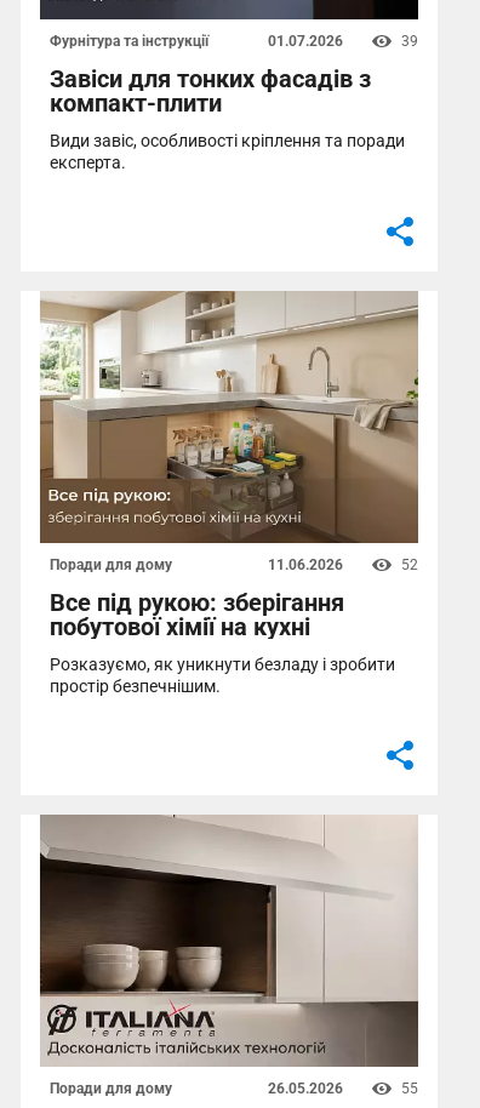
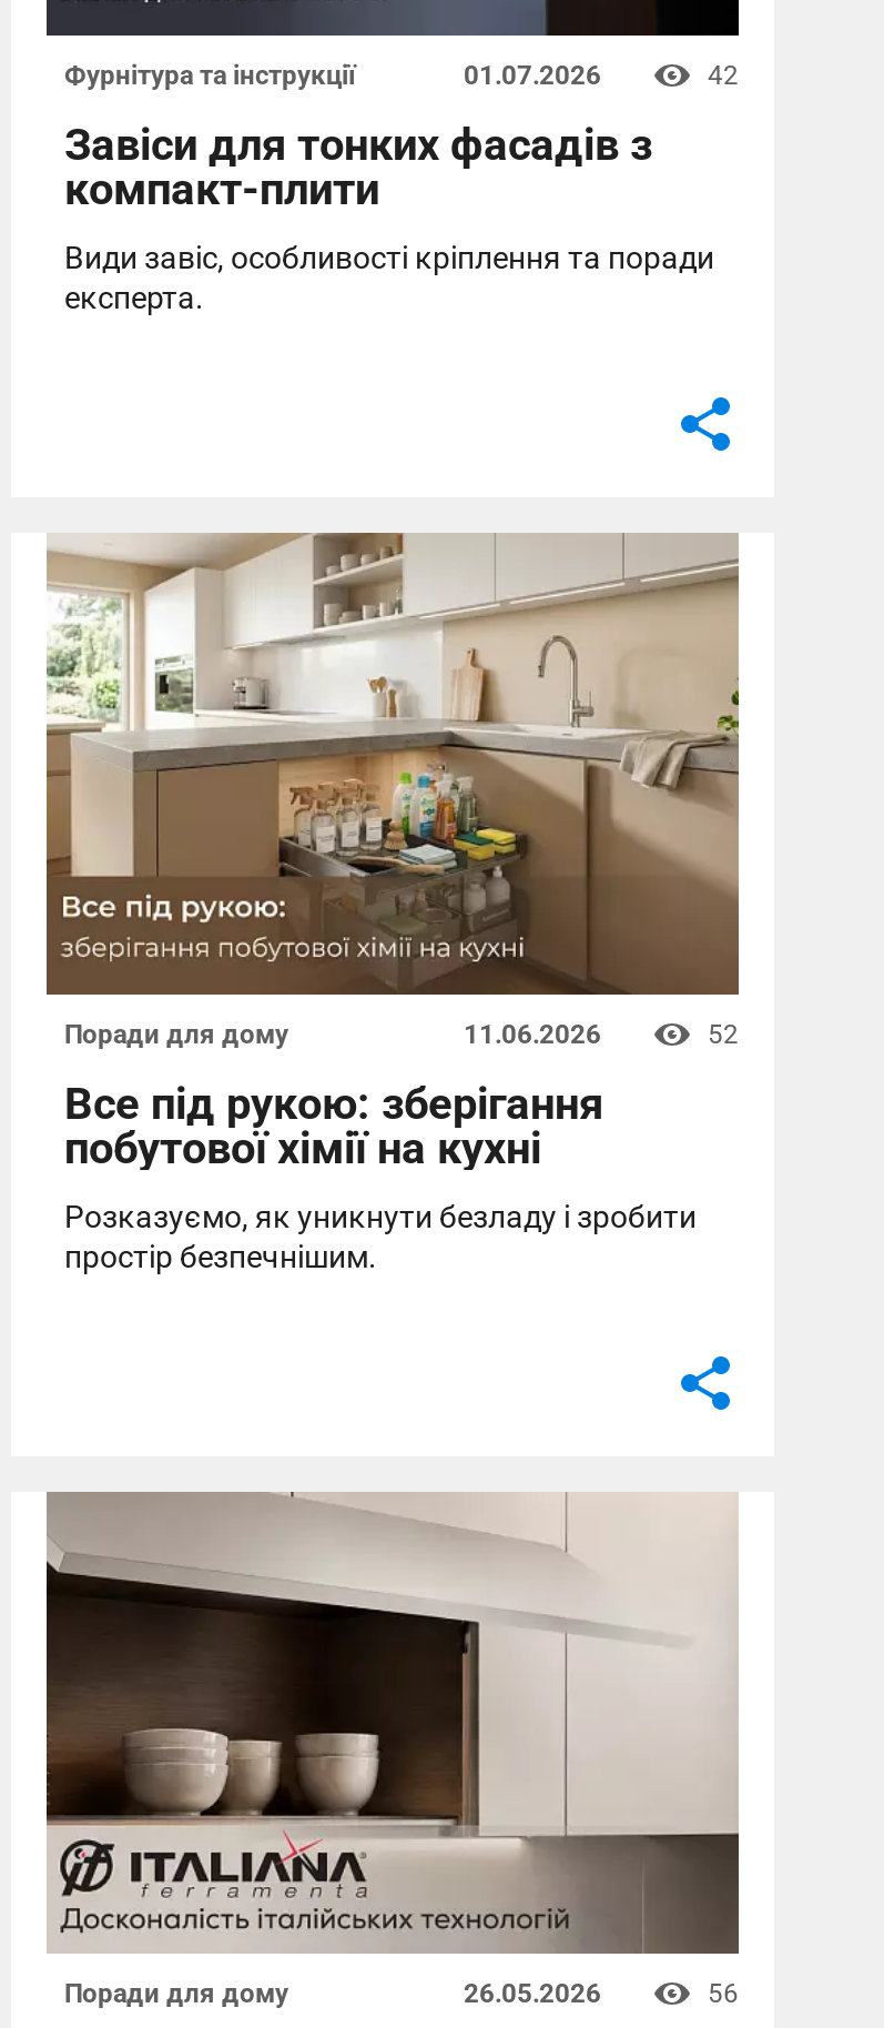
[401,32,418,49] 39 -> [708,59,739,90] 42
[401,1080,418,1096] 55 -> [708,1977,739,2008] 56

